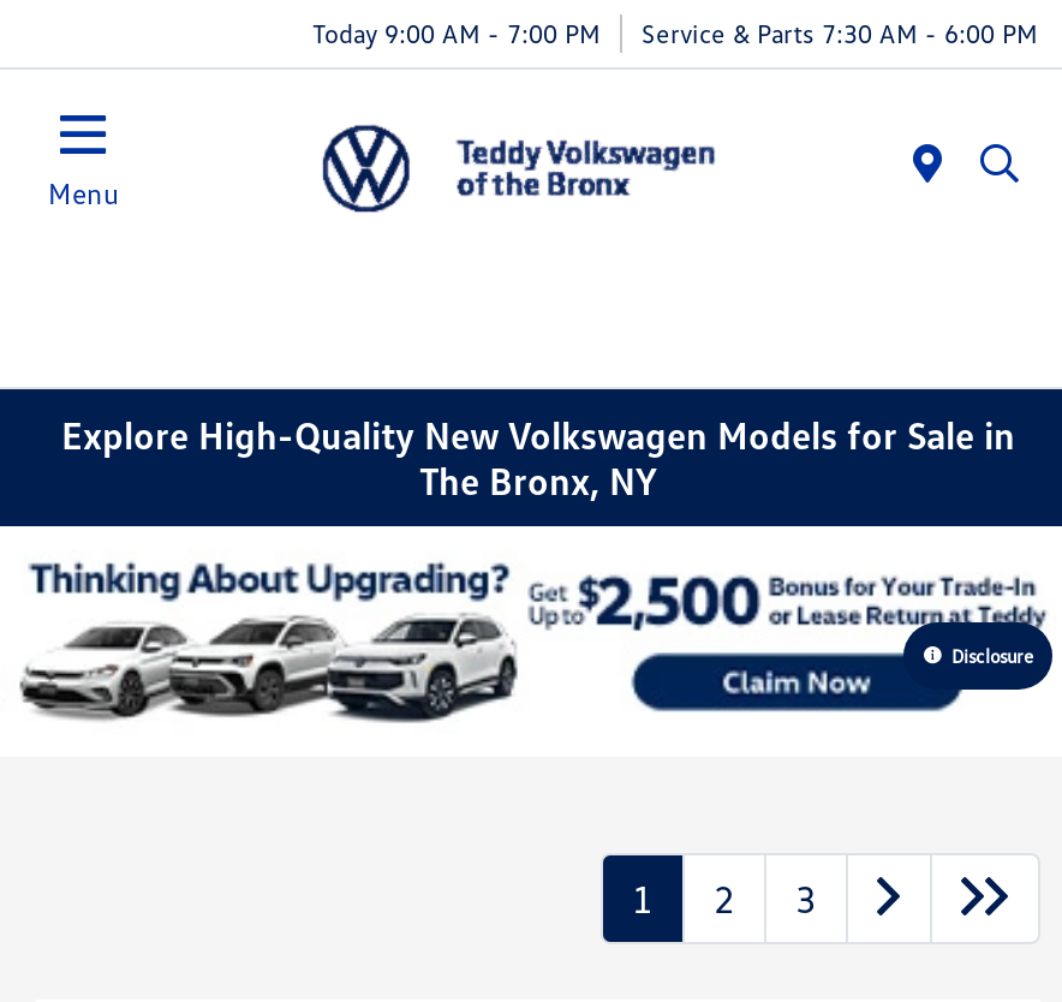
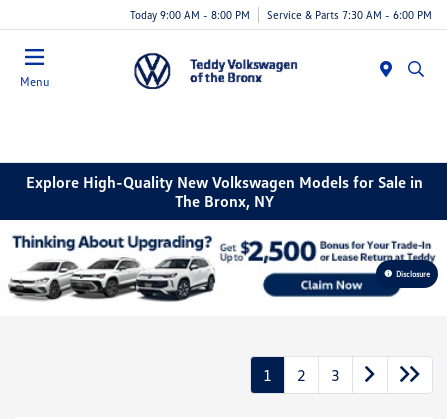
[312,16,1038,47] Today 9:00 AM - 7:00 PM Service & Parts 7:30 AM - 6:00 PM -> [130,7,432,20] Today 9:00 AM - 8:00 PM Service & Parts 7:30 AM - 6:00 PM

